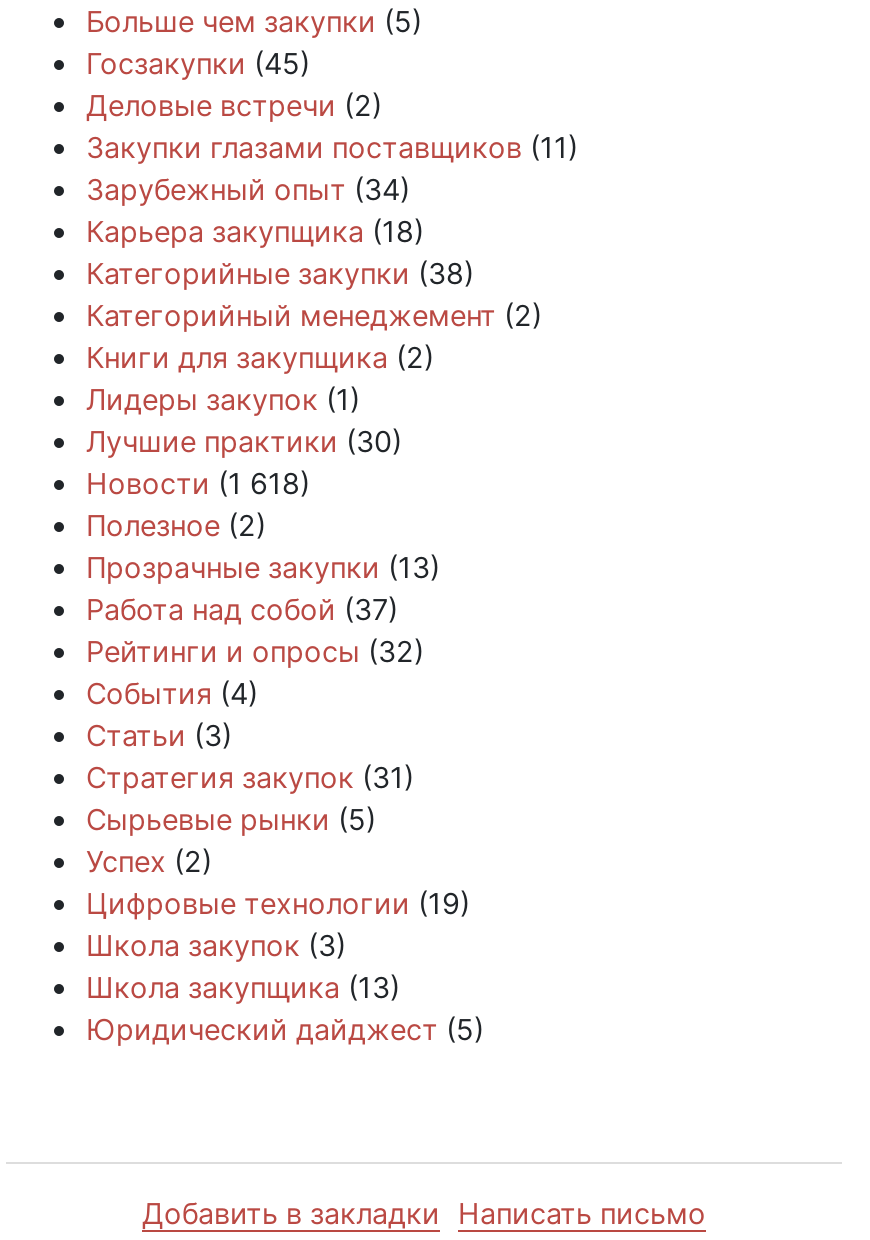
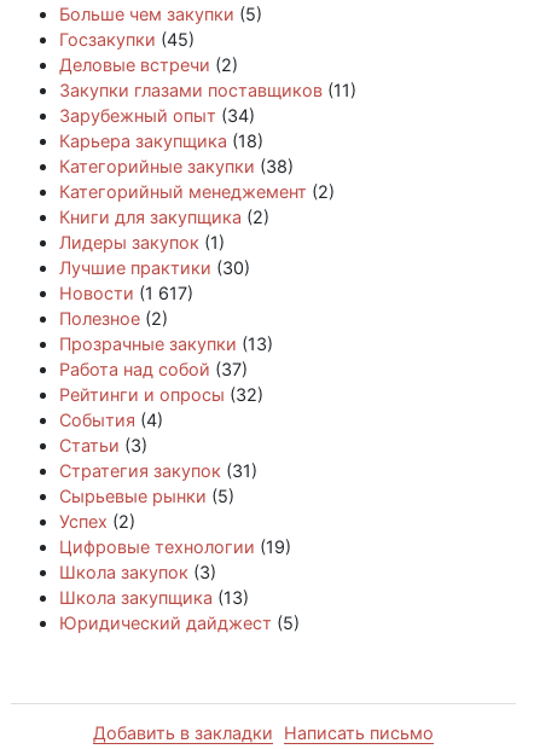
[86,467,310,501] Новости (1 618) -> [59,282,193,303] Новости (1 617)

